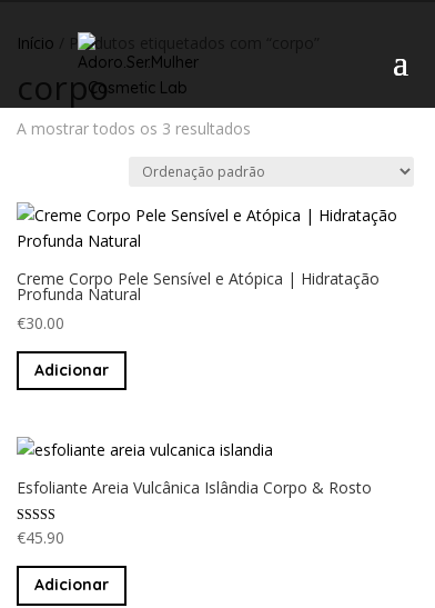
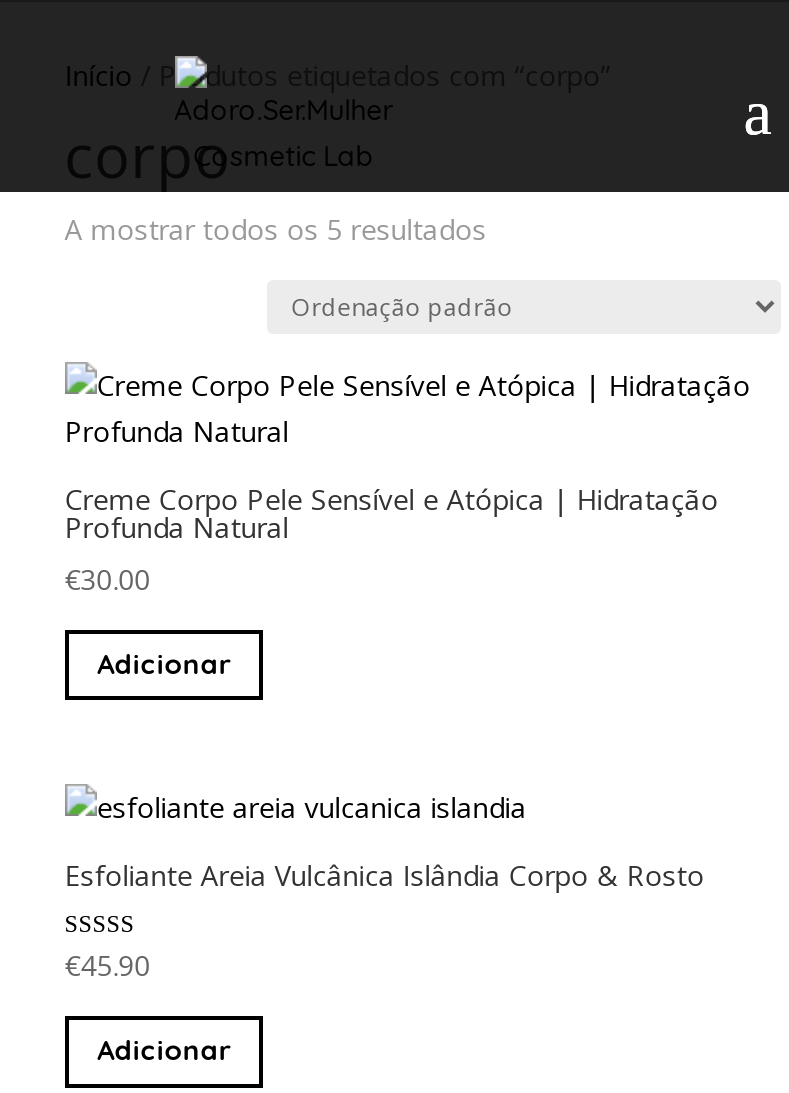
[16,118,251,139] A mostrar todos os 3 resultados -> [65,210,487,248] A mostrar todos os 5 resultados

